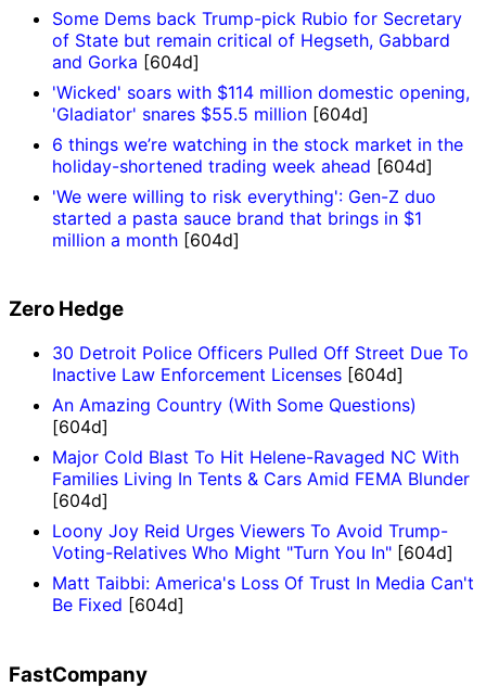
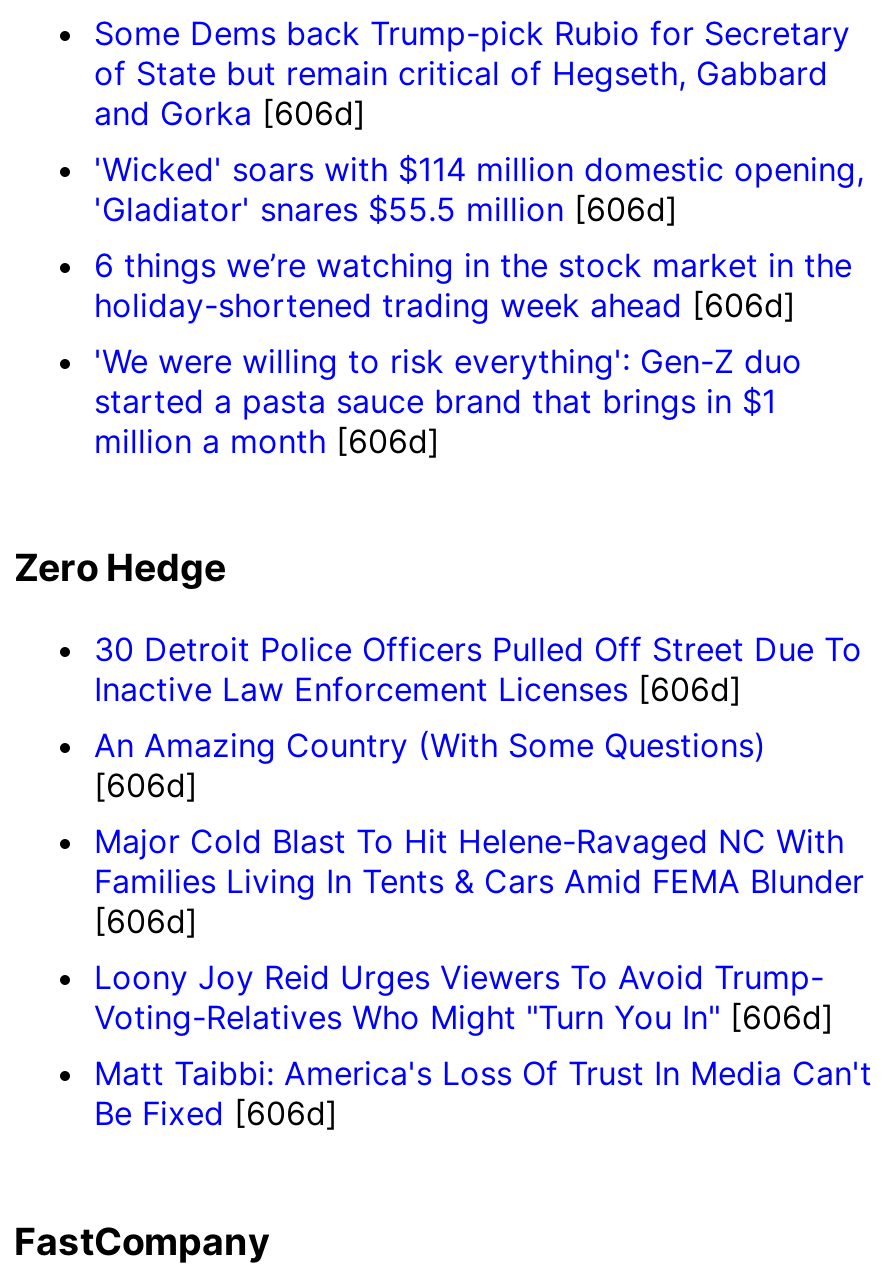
[52,51,200,73] and Gorka [604d] -> [94,93,366,133] and Gorka [606d]
[52,103,369,125] 'Gladiator' snares $55.5 million [604d] -> [94,189,678,229] 'Gladiator' snares $55.5 million [606d]
[52,155,433,177] holiday-shortened trading week ahead [604d] -> [94,285,796,325] holiday-shortened trading week ahead [606d]
[52,229,240,251] million a month [604d] -> [94,421,440,461] million a month [606d]
[52,364,404,386] Inactive Law Enforcement Licenses [604d] -> [94,669,742,709] Inactive Law Enforcement Licenses [606d]
[52,416,108,438] [604d] -> [94,765,198,805] [606d]
[52,490,108,511] [604d] -> [94,901,198,941] [606d]
[52,542,453,564] Voting-Relatives Who Might "Turn You In" [604d] -> [94,997,834,1037] Voting-Relatives Who Might "Turn You In" [606d]
[52,594,184,616] Be Fixed [604d] -> [94,1093,338,1133] Be Fixed [606d]

